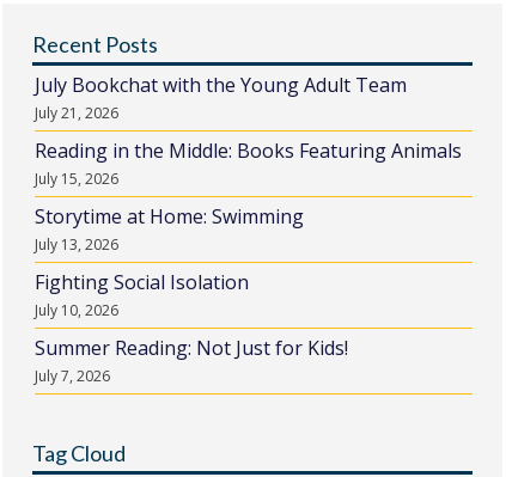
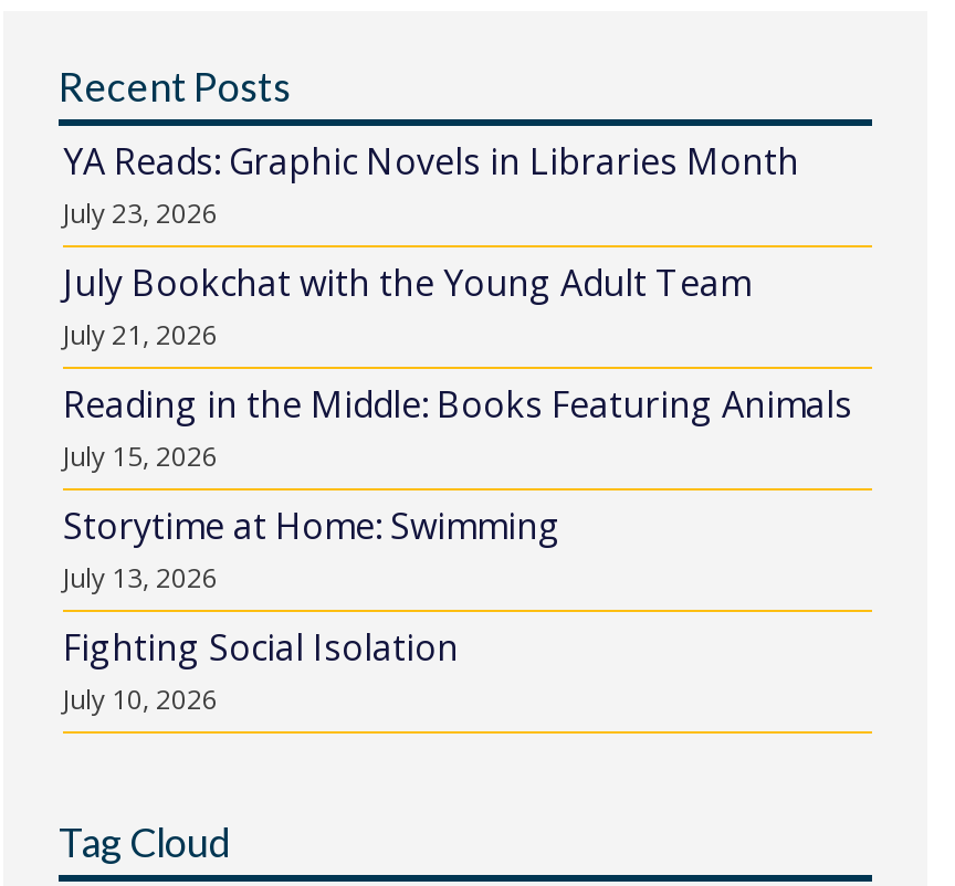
none -> [63,137,799,232] YA Reads: Graphic Novels in Libraries Month | July 23, 2026
moved [35,72,462,320] -> [63,259,852,718]: July Bookchat with the Young Adult Team | July 21, 2026 | Reading in the Middle: Books Featuring Animals | July 15, 2026 | Storytime at Home: Swimming | July 13, 2026 | Fighting Social Isolation | July 10, 2026
[35,335,348,386] Summer Reading: Not Just for Kids! | July 7, 2026 -> none

